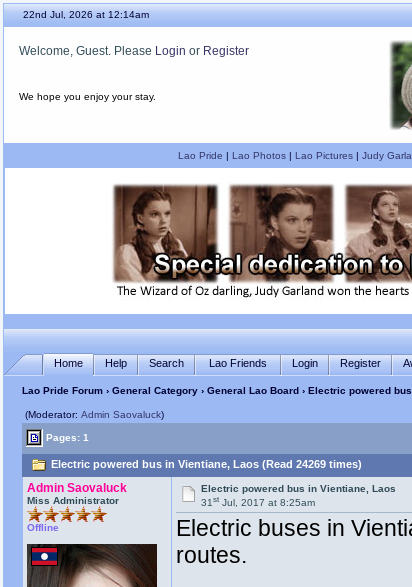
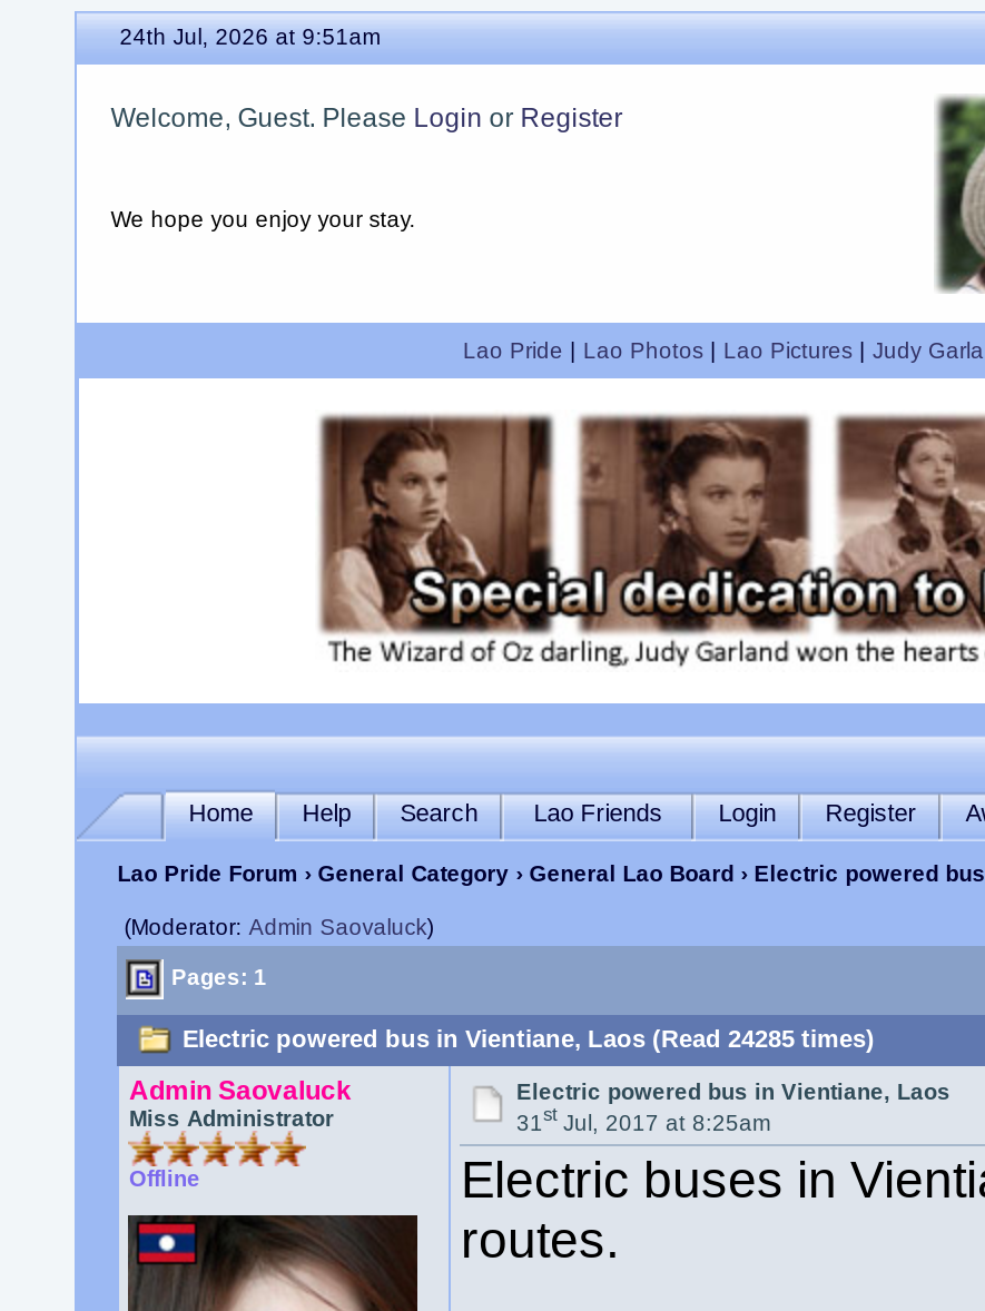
[23,9,149,20] 22nd Jul, 2026 at 12:14am -> [120,24,380,49] 24th Jul, 2026 at 9:51am
[48,458,362,470] Electric powered bus in Vientiane, Laos (Read 24269 times) -> [176,1025,875,1051] Electric powered bus in Vientiane, Laos (Read 24285 times)

